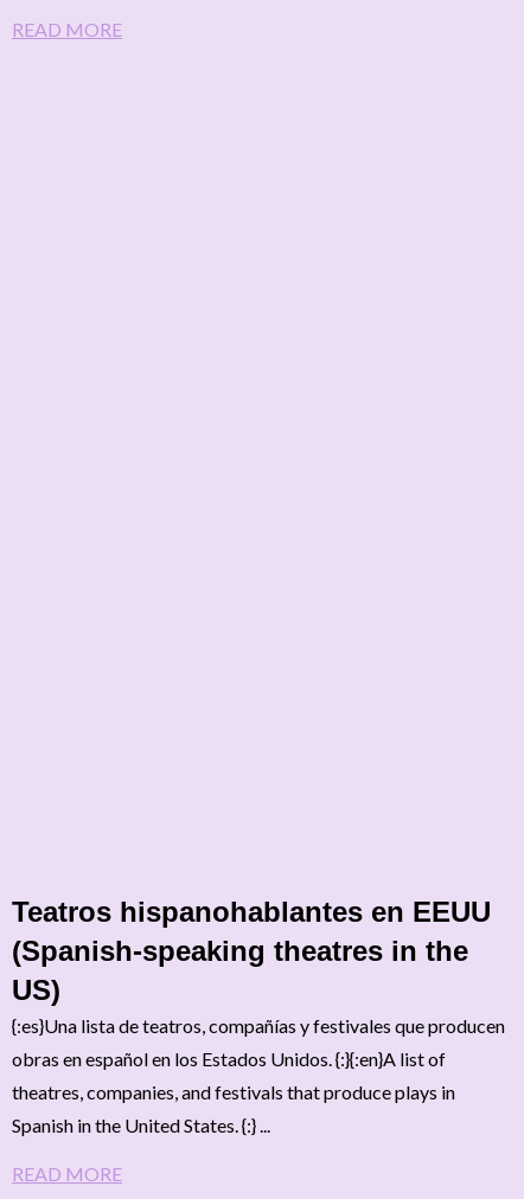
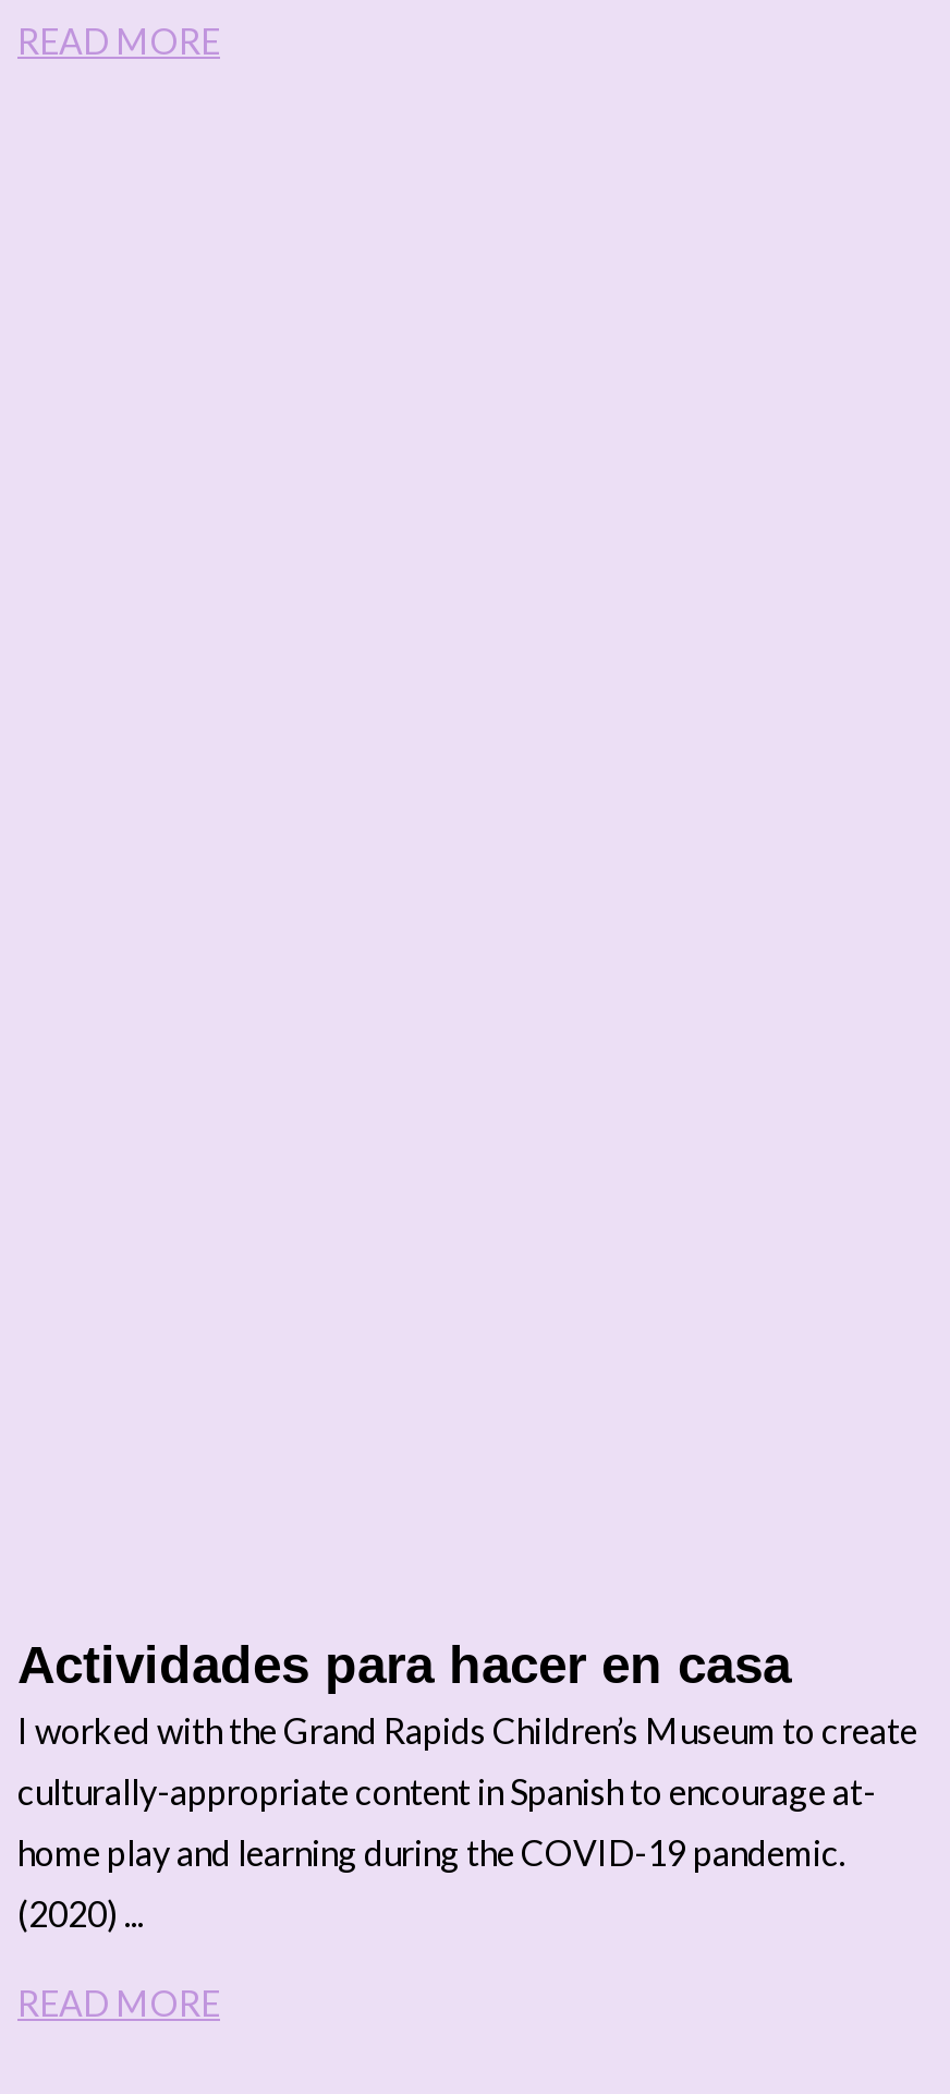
[12,896,505,1037] Teatros hispanohablantes en EEUU | (Spanish-speaking theatres in the | US) | {:es}Una lista de teatros, compañías y festivales que producen -> [17,1635,917,1751] Actividades para hacer en casa | I worked with the Grand Rapids Children’s Museum to create
[12,1047,446,1070] obras en español en los Estados Unidos. {:}{:en}A list of -> [17,1770,876,1812] culturally-appropriate content in Spanish to encourage at-
[12,1081,455,1103] theatres, companies, and festivals that produce plays in -> [17,1831,845,1873] home play and learning during the COVID-19 pandemic.
[12,1114,256,1136] Spanish in the United States. {:} -> [17,1892,118,1934] (2020)

